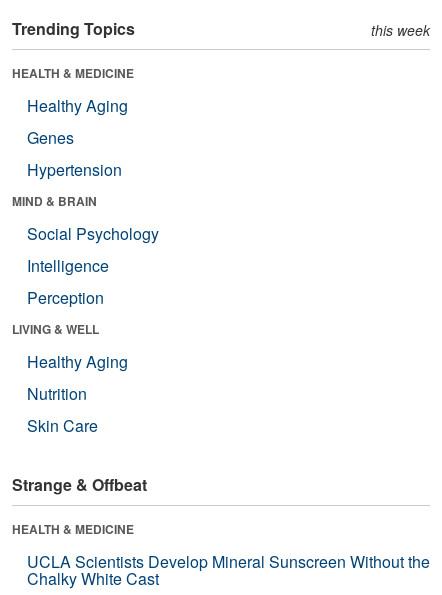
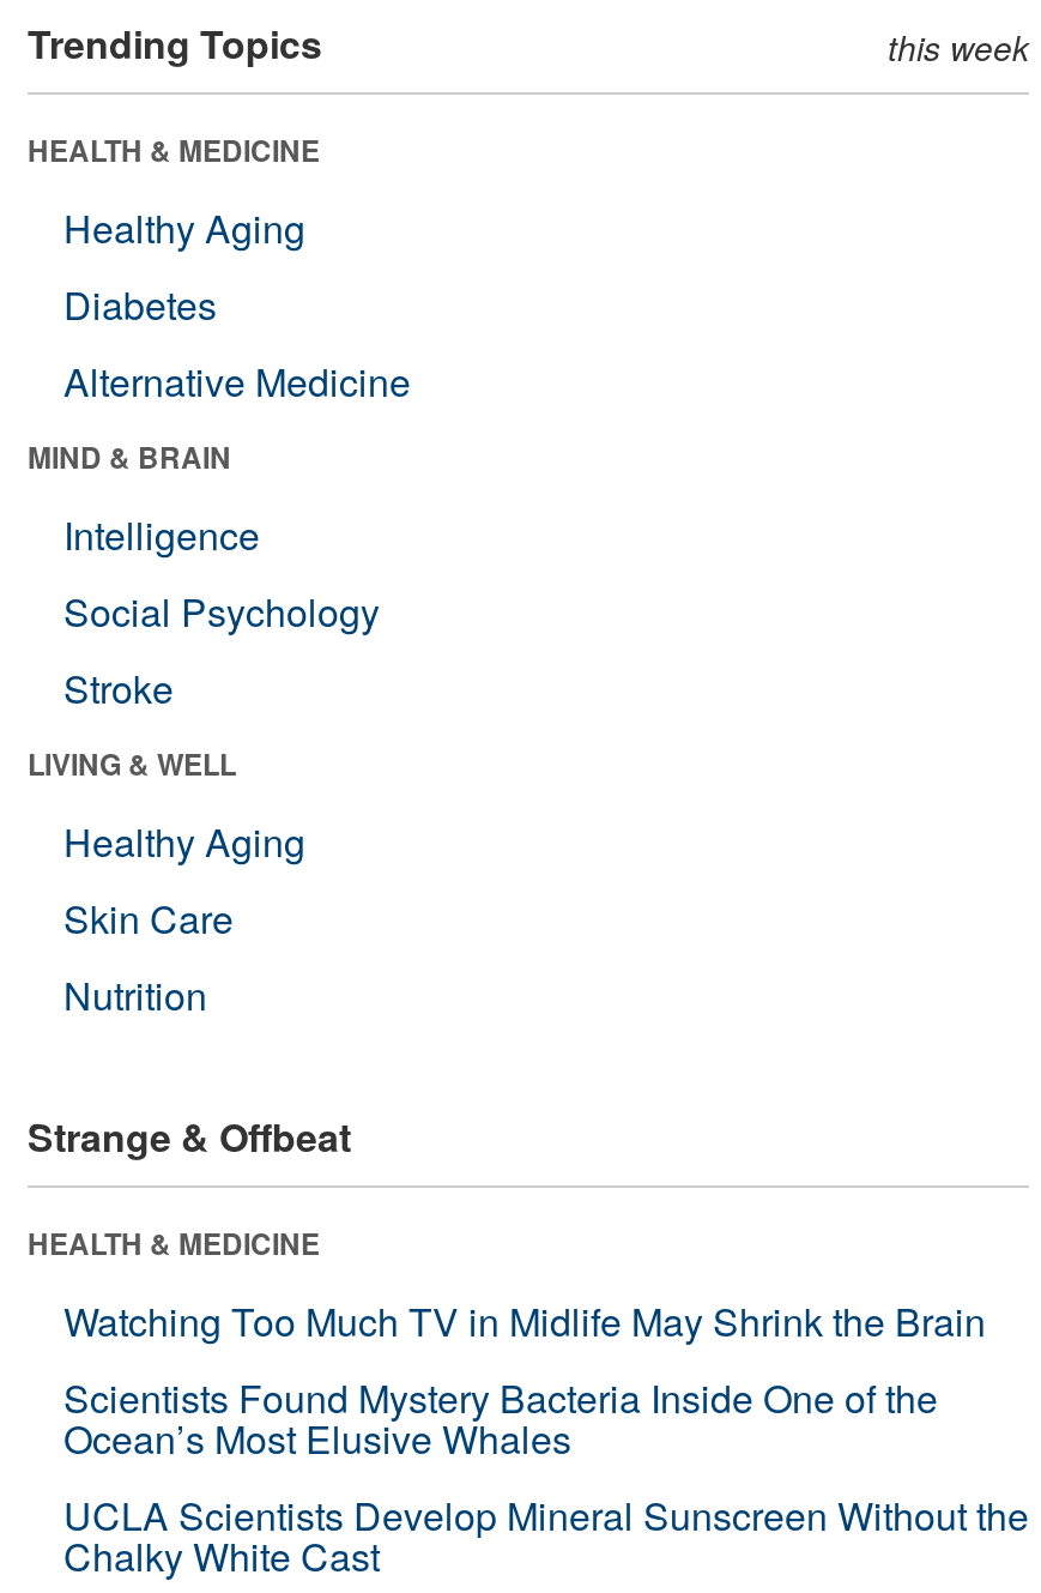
[27,126,122,181] Genes | Hypertension -> [63,276,411,408] Diabetes | Alternative Medicine
moved [27,254,109,277] -> [63,507,260,562]: Intelligence
[27,286,104,309] Perception -> [63,660,174,715] Stroke
moved [27,414,98,437] -> [63,890,234,945]: Skin Care
none -> [63,1293,986,1465] Watching Too Much TV in Midlife May Shrink the Brain | Scientists Found Mystery Bacteria Inside One of the | Ocean’s Most Elusive Whales

